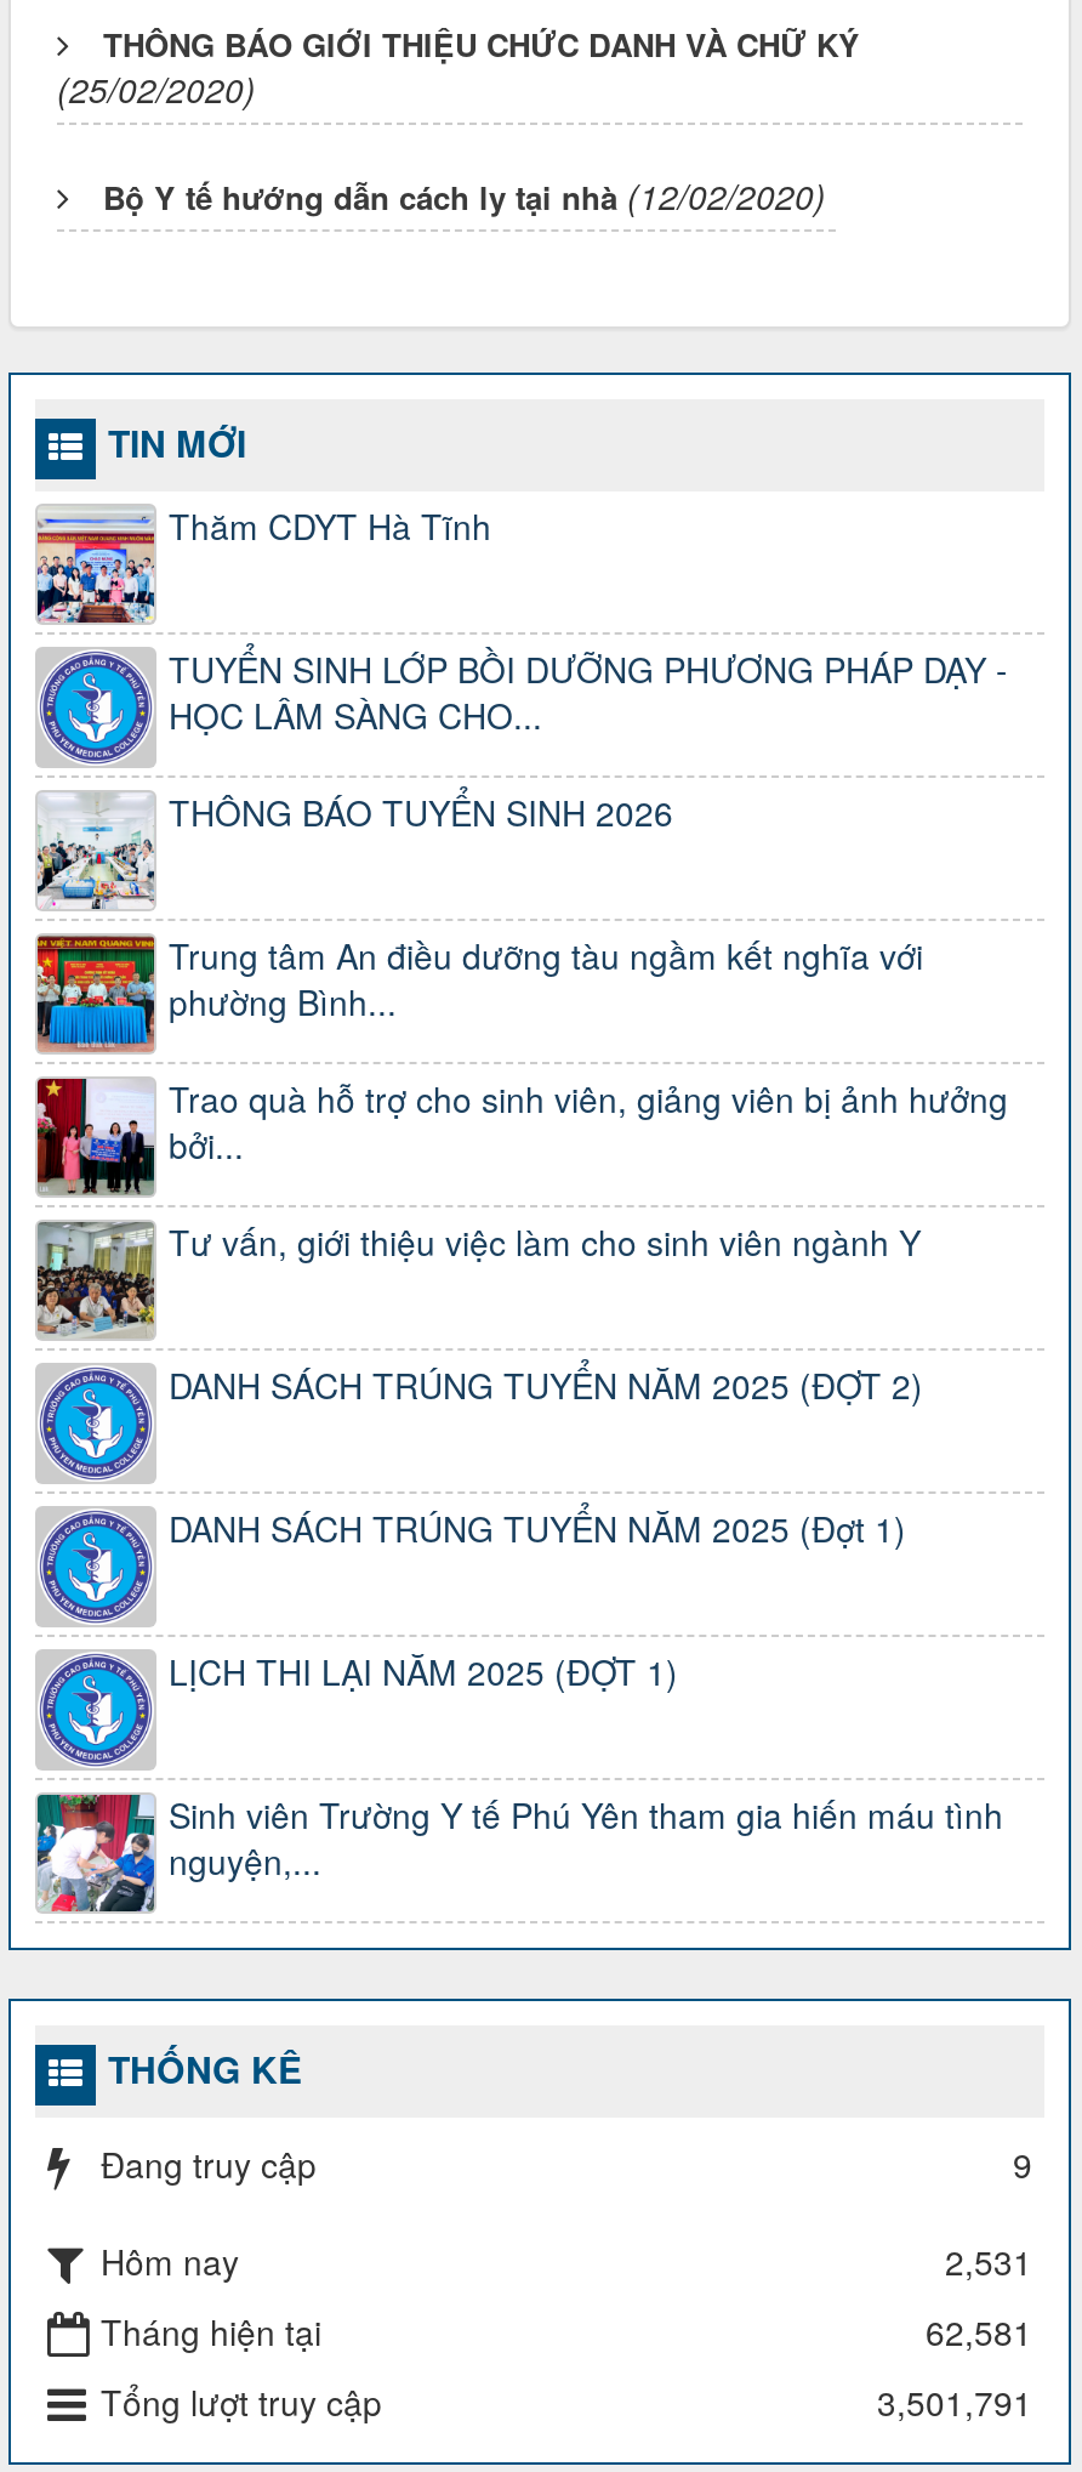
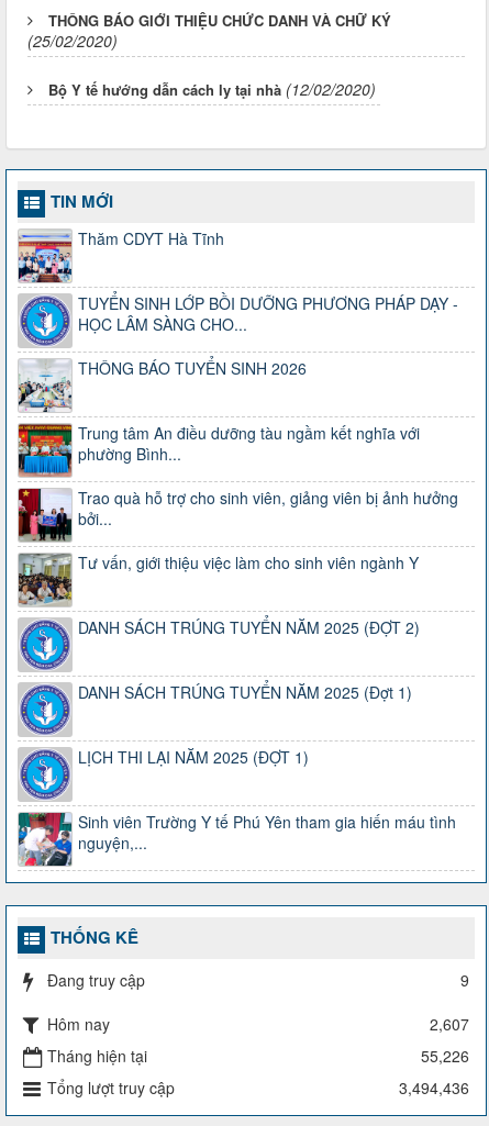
[945,2236,1032,2284] 2,531 -> [430,1012,469,1034] 2,607
[926,2306,1032,2355] 62,581 -> [421,1044,469,1066] 55,226
[877,2376,1032,2425] 3,501,791 -> [399,1076,469,1098] 3,494,436

